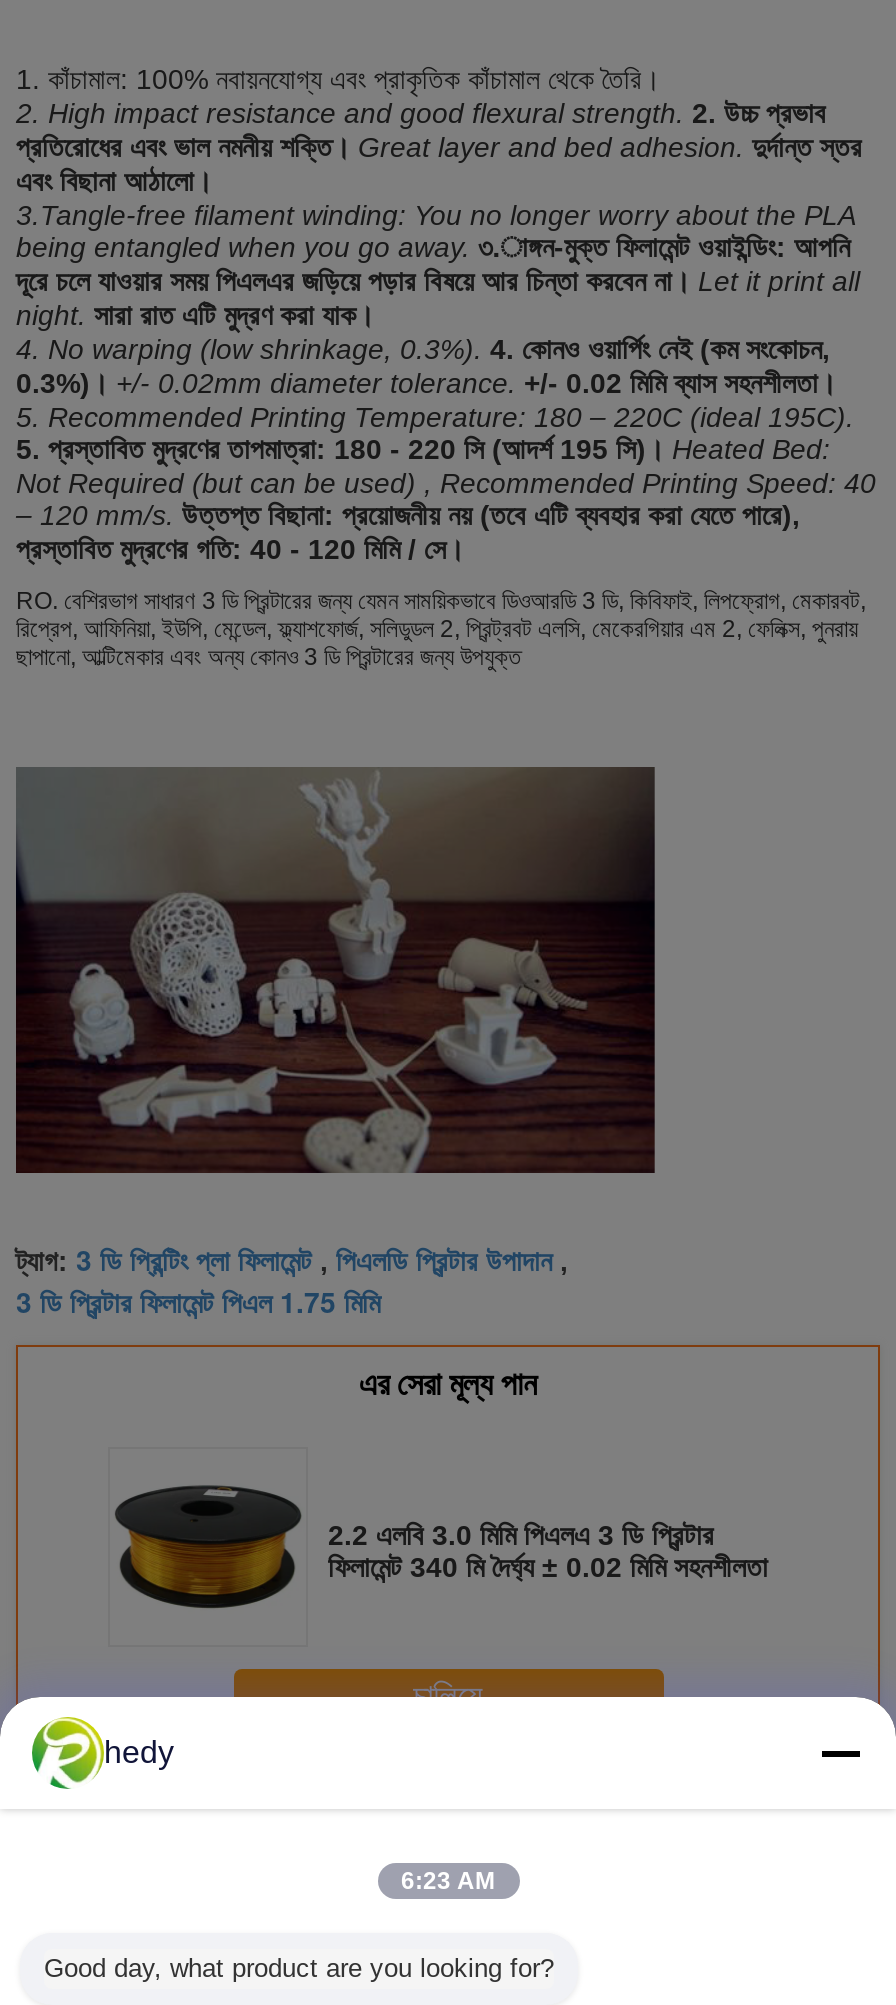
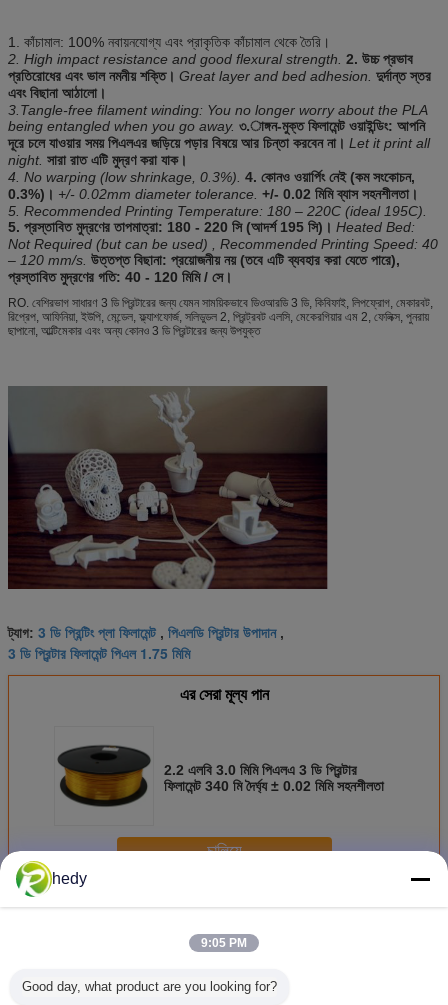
[401,1867,495,1895] 6:23 AM -> [201,936,247,950] 9:05 PM

